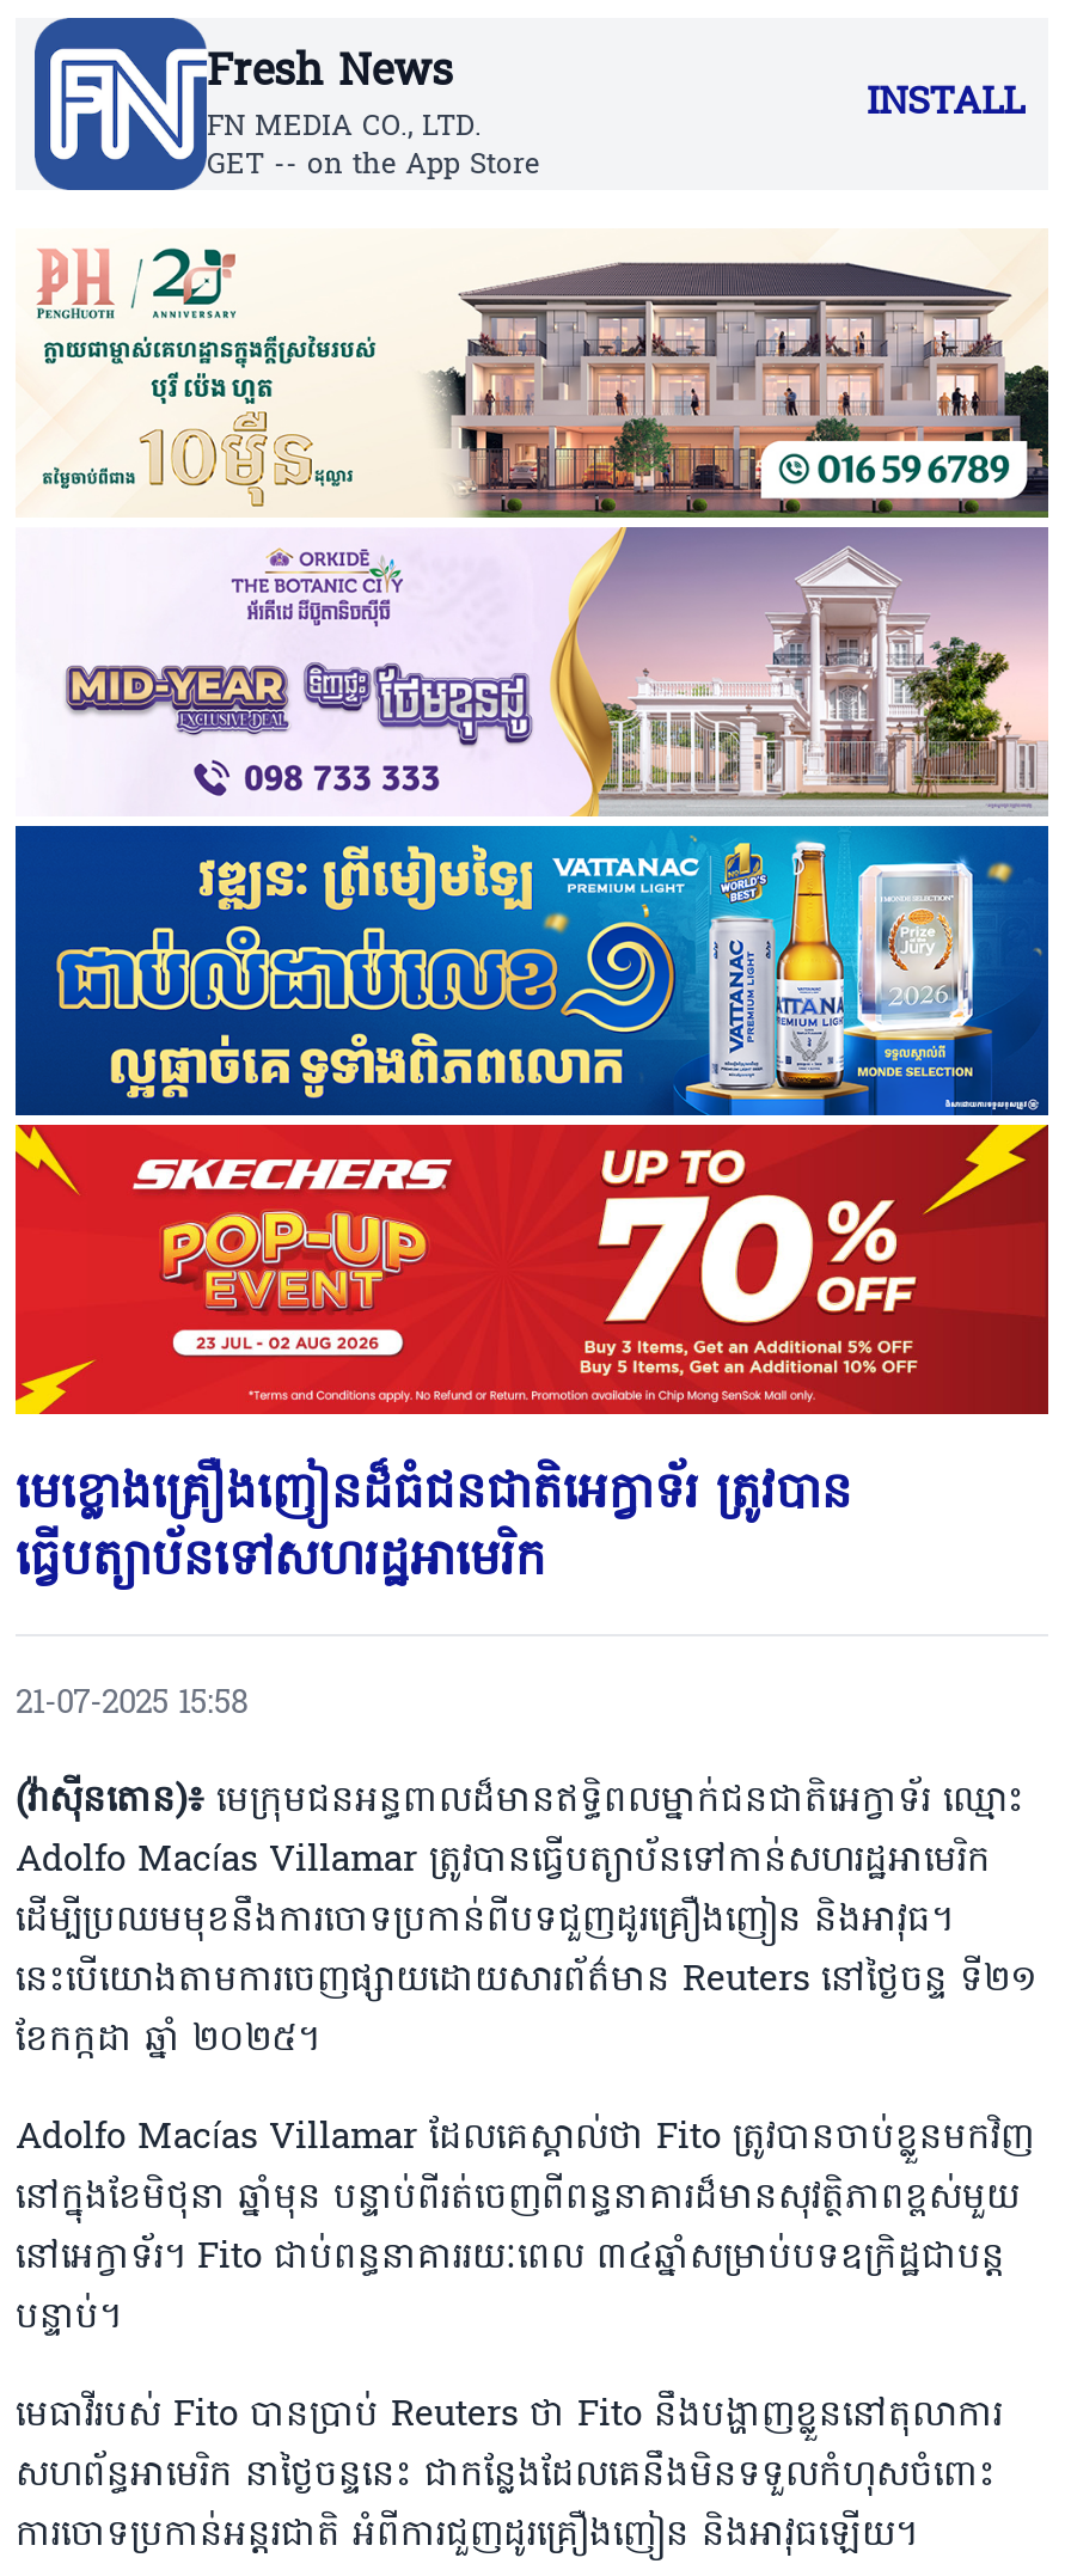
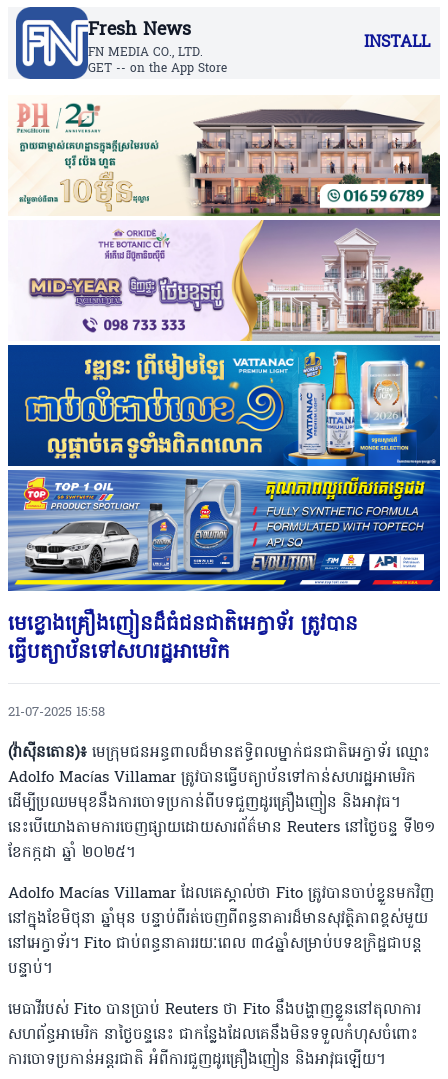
[13,1122,1051,1417] [image] -> [7,469,441,592] [image]

